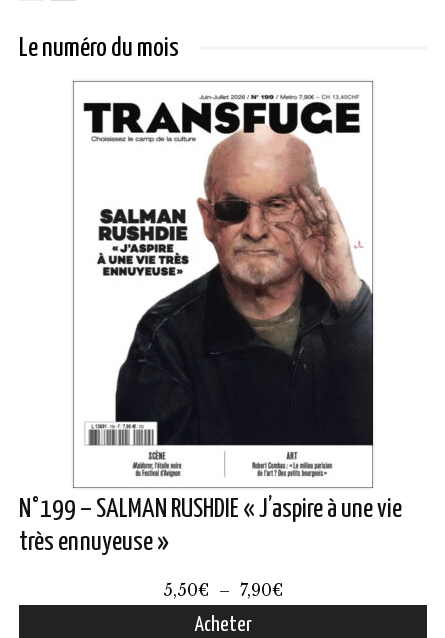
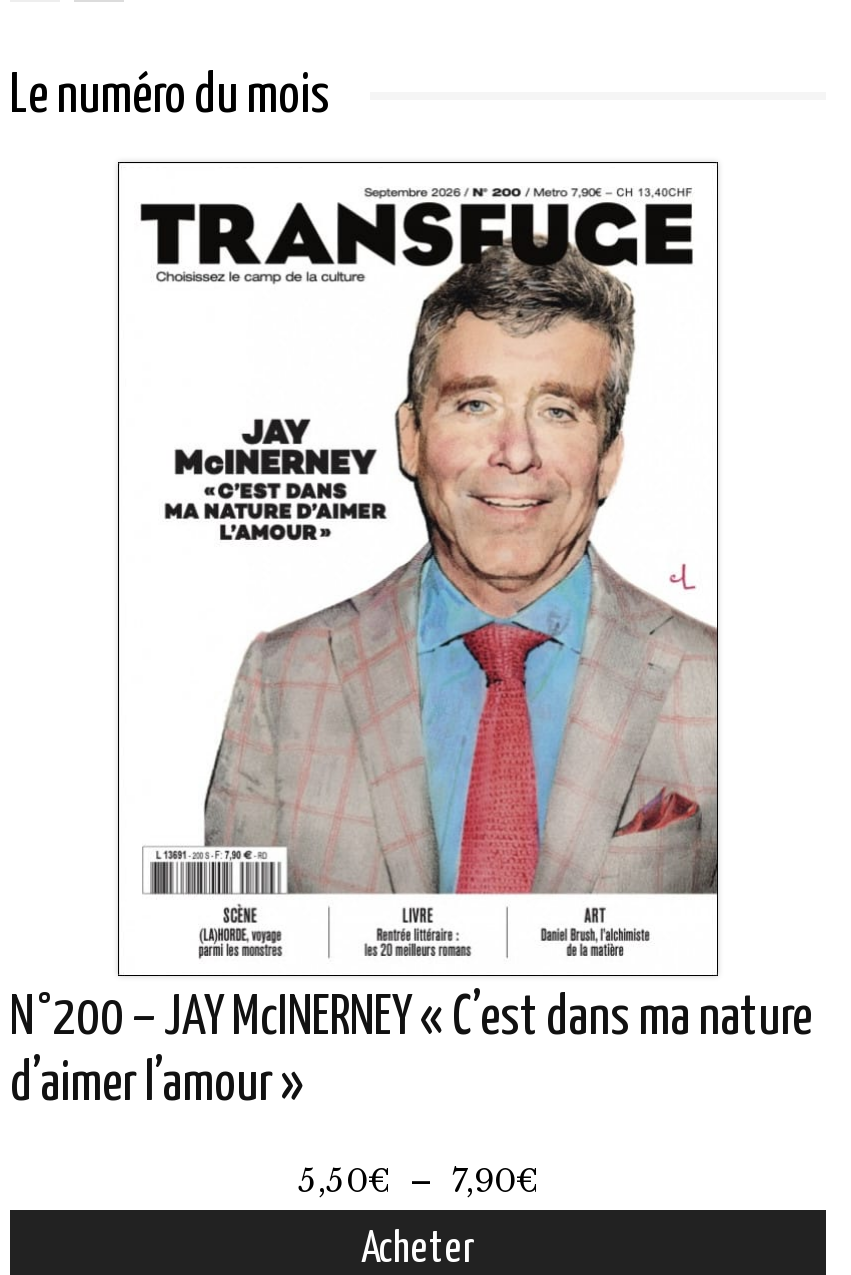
[19,105,402,556] [image] | N°199 – SALMAN RUSHDIE « J’aspire à une vie | très ennuyeuse » -> [10,188,812,1111] [image] | N°200 – JAY McINERNEY « C’est dans ma nature | d’aimer l’amour »

